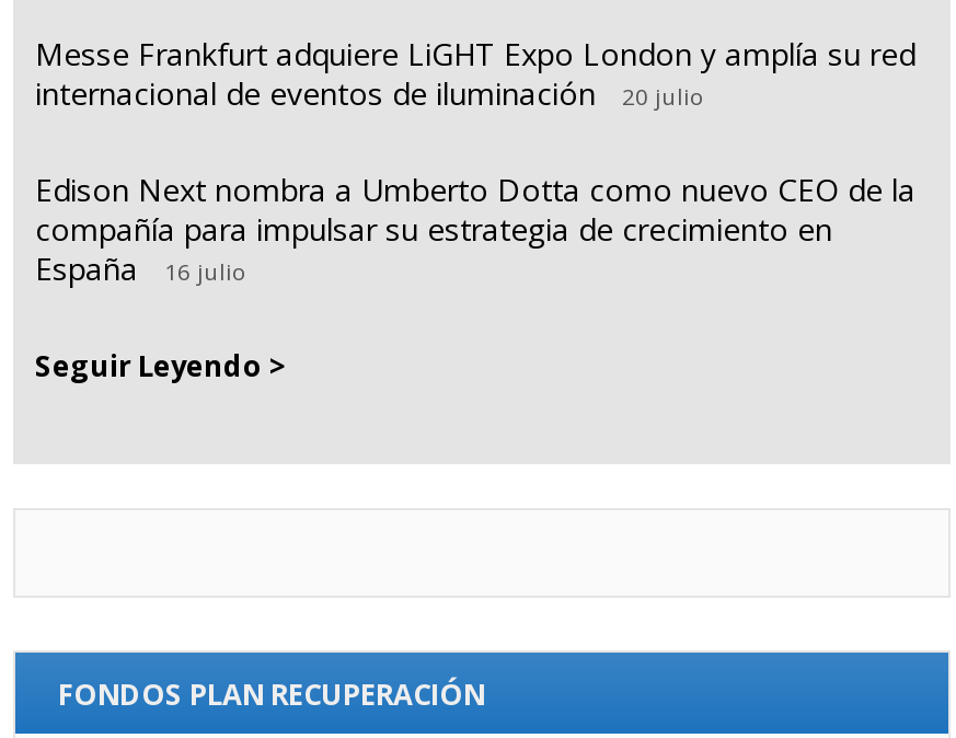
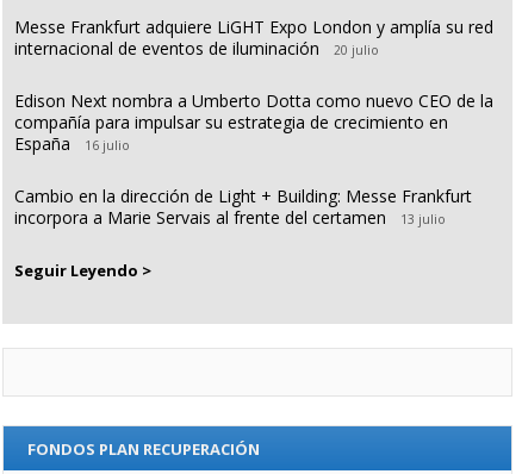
none -> [14,185,472,229] Cambio en la dirección de Light + Building: Messe Frankfurt | incorpora a Marie Servais al frente del certamen | 13 julio

